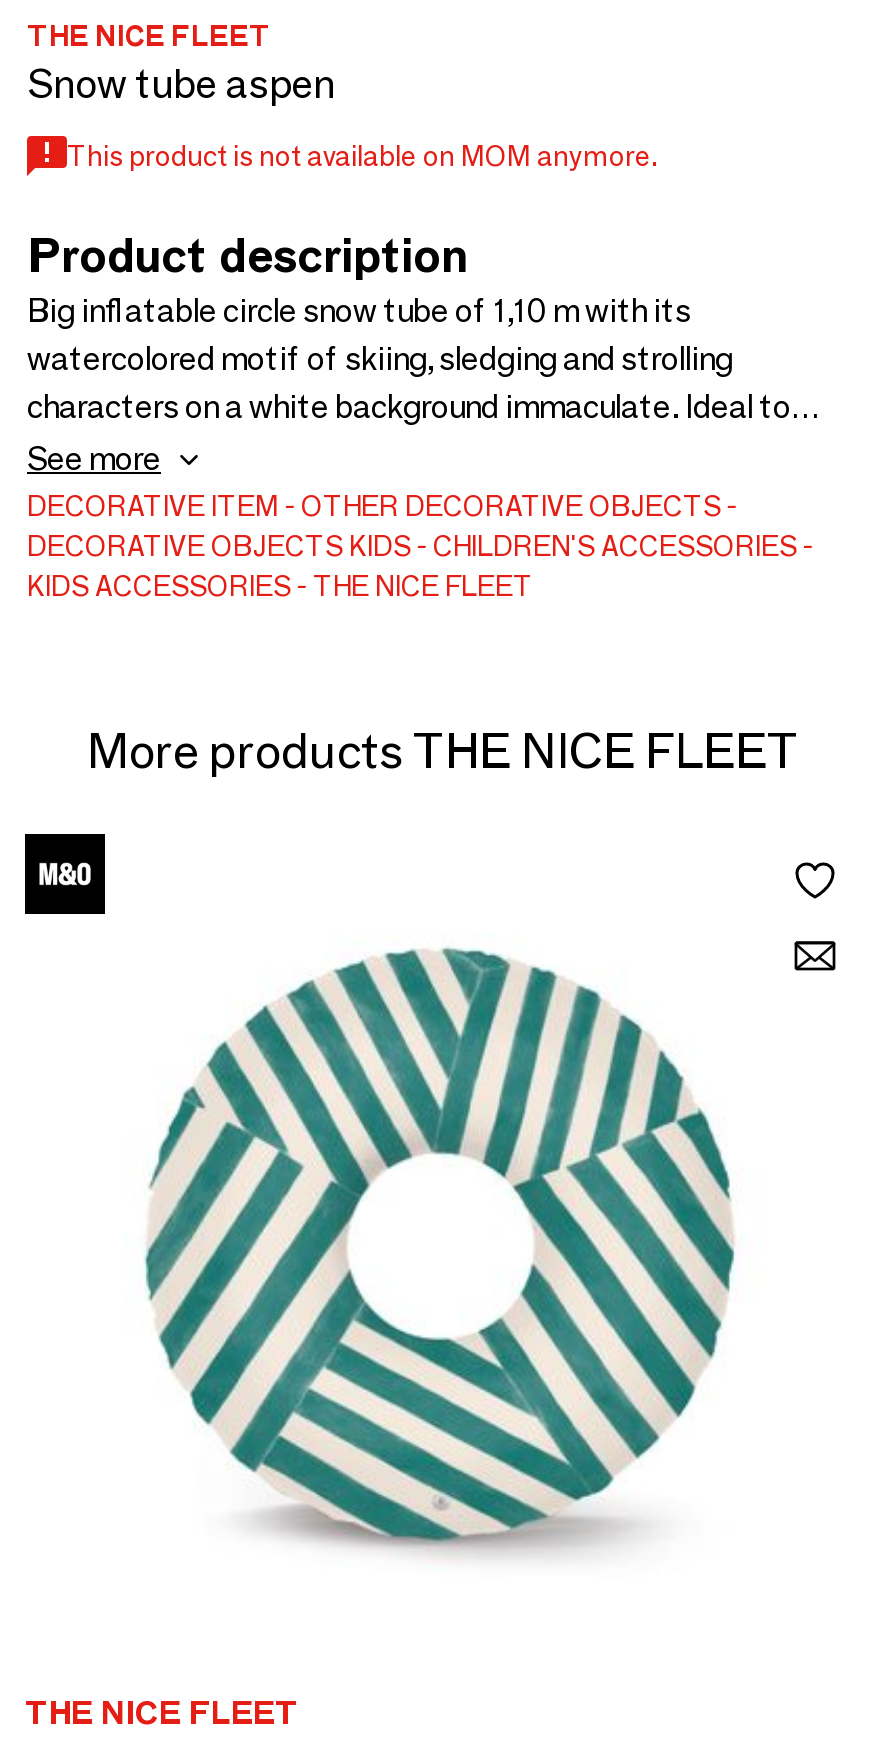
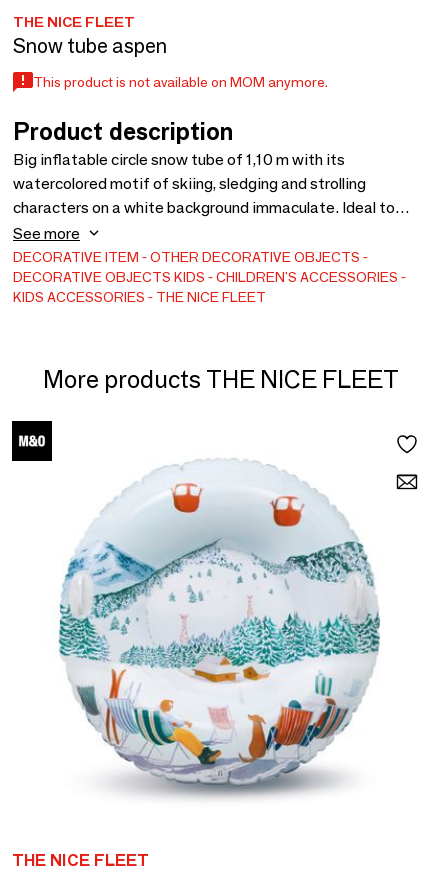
[119,911,761,1589] [image] -> [58,458,381,799] [image]

